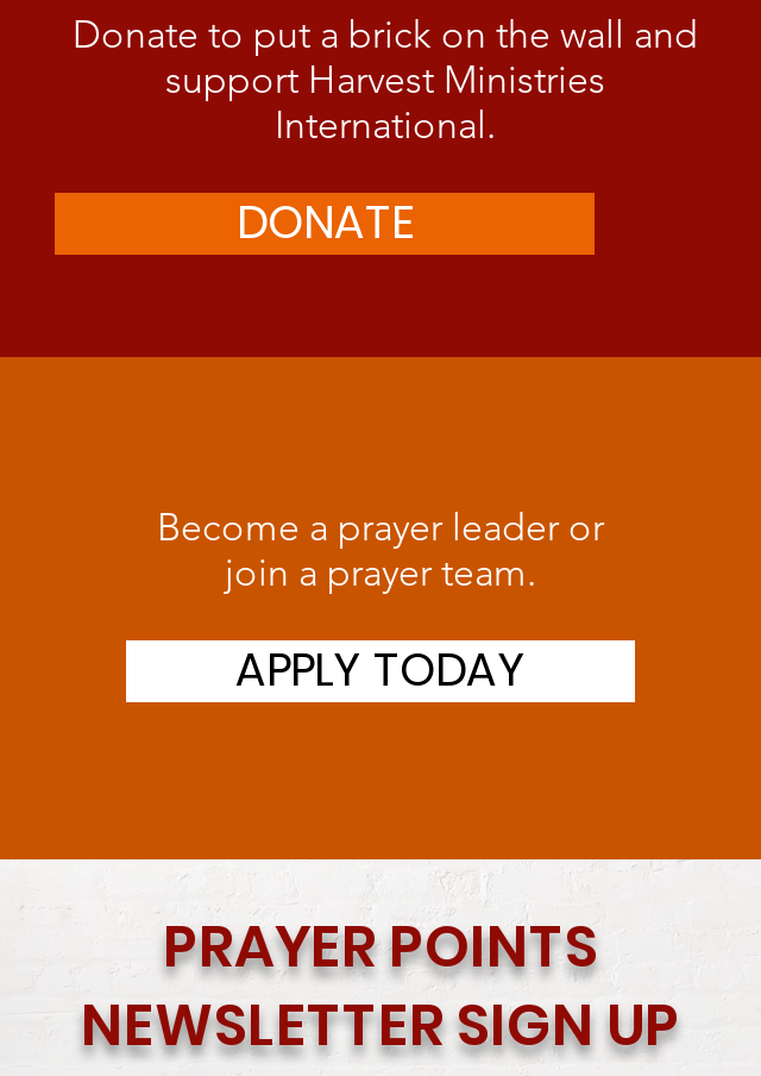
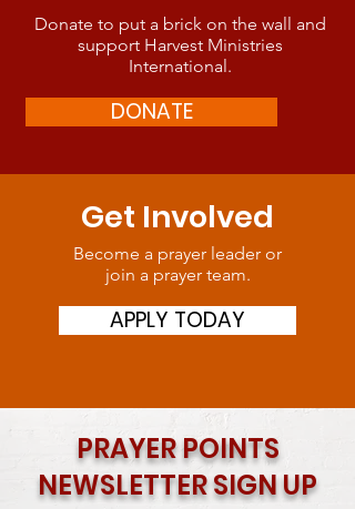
none -> [81,196,274,237] Get Involved

